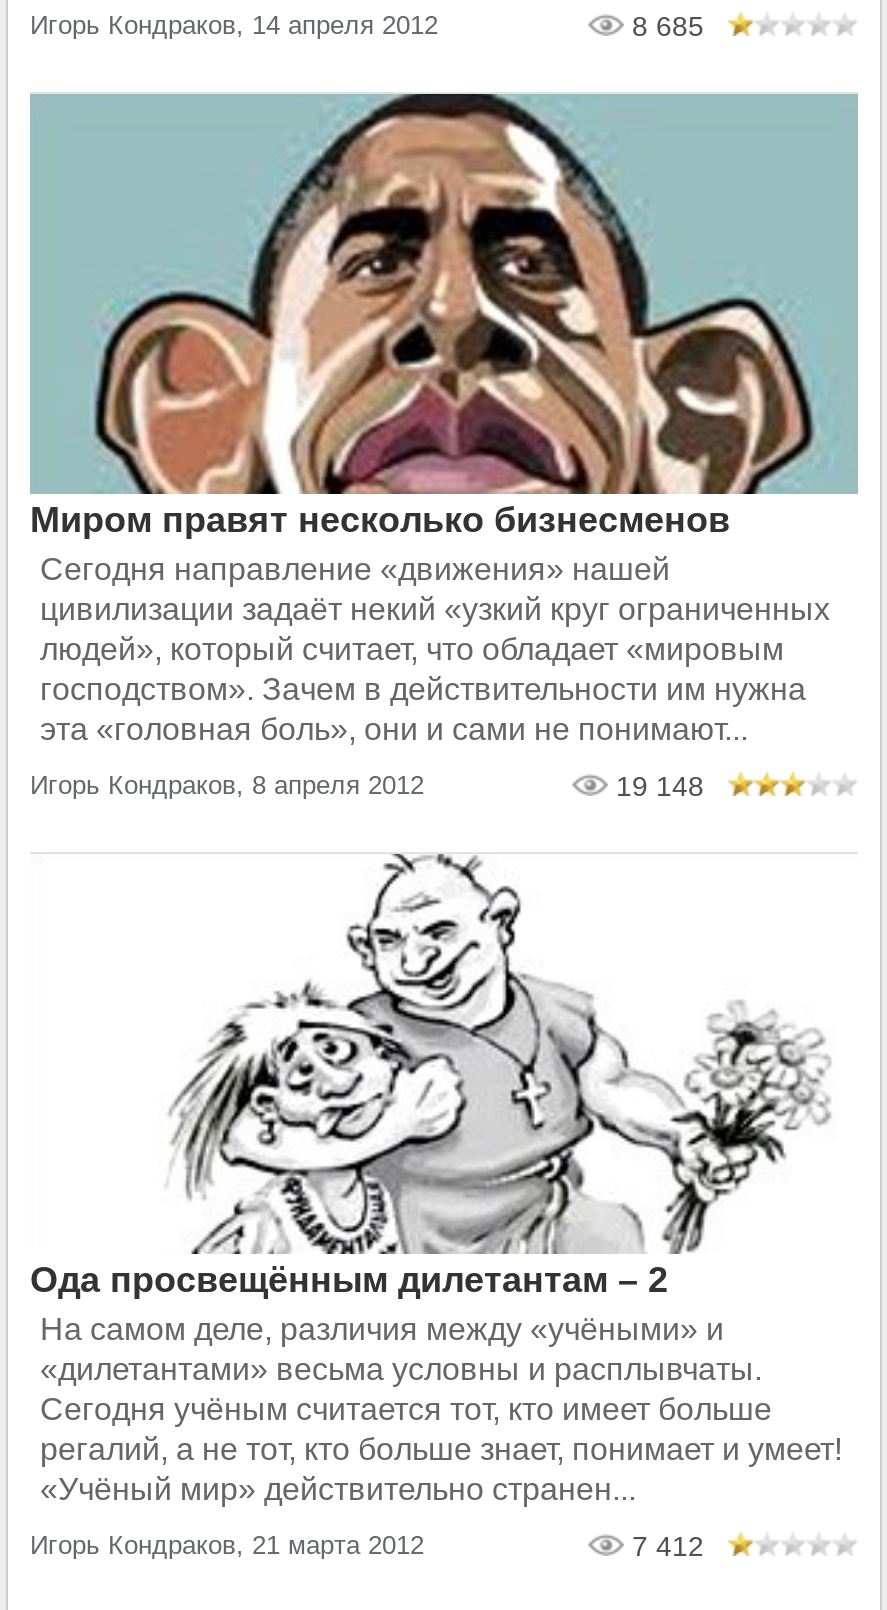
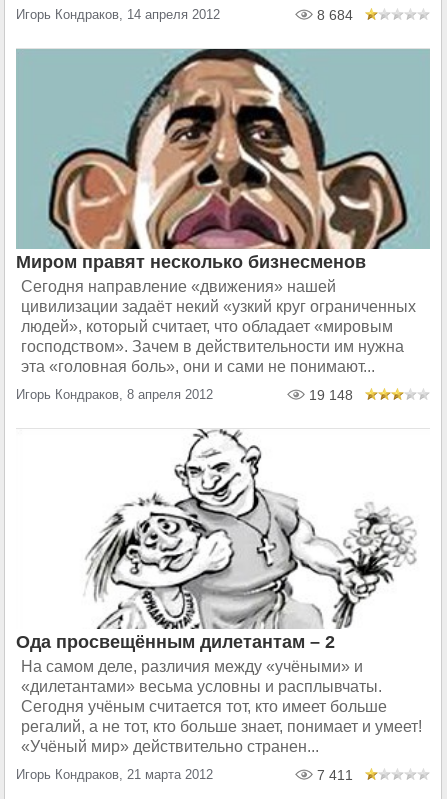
[624,10,704,42] 8 685 -> [313,7,353,23] 8 684
[624,1530,704,1562] 7 412 -> [313,767,353,783] 7 411

